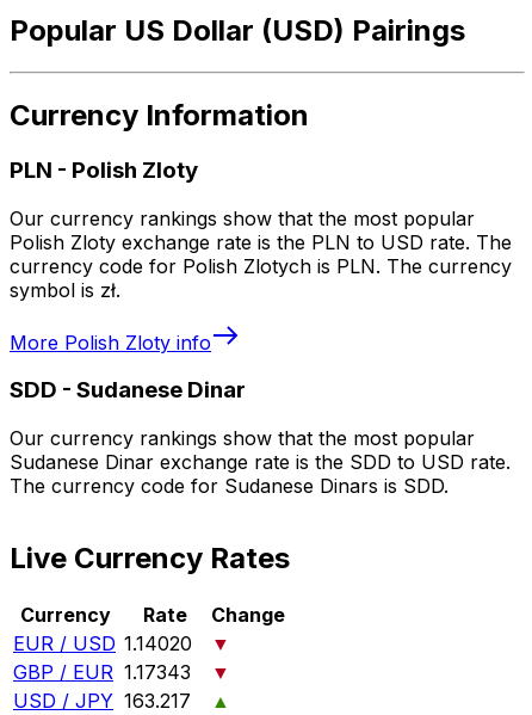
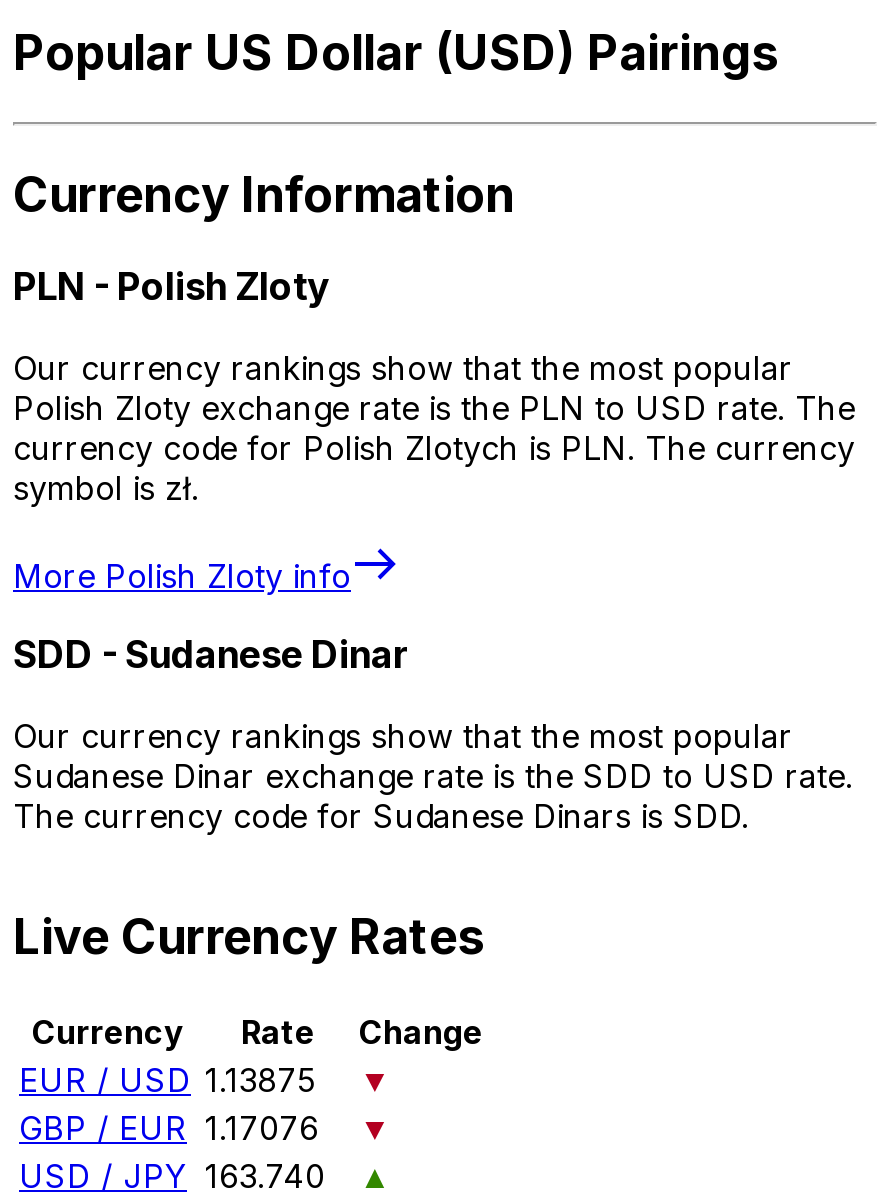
[13,631,192,655] EUR / USD 1.14020 -> [19,1060,315,1100] EUR / USD 1.13875
[13,660,191,684] GBP / EUR 1.17343 -> [19,1108,319,1148] GBP / EUR 1.17076
[13,689,191,713] USD / JPY 163.217 -> [19,1156,325,1196] USD / JPY 163.740

